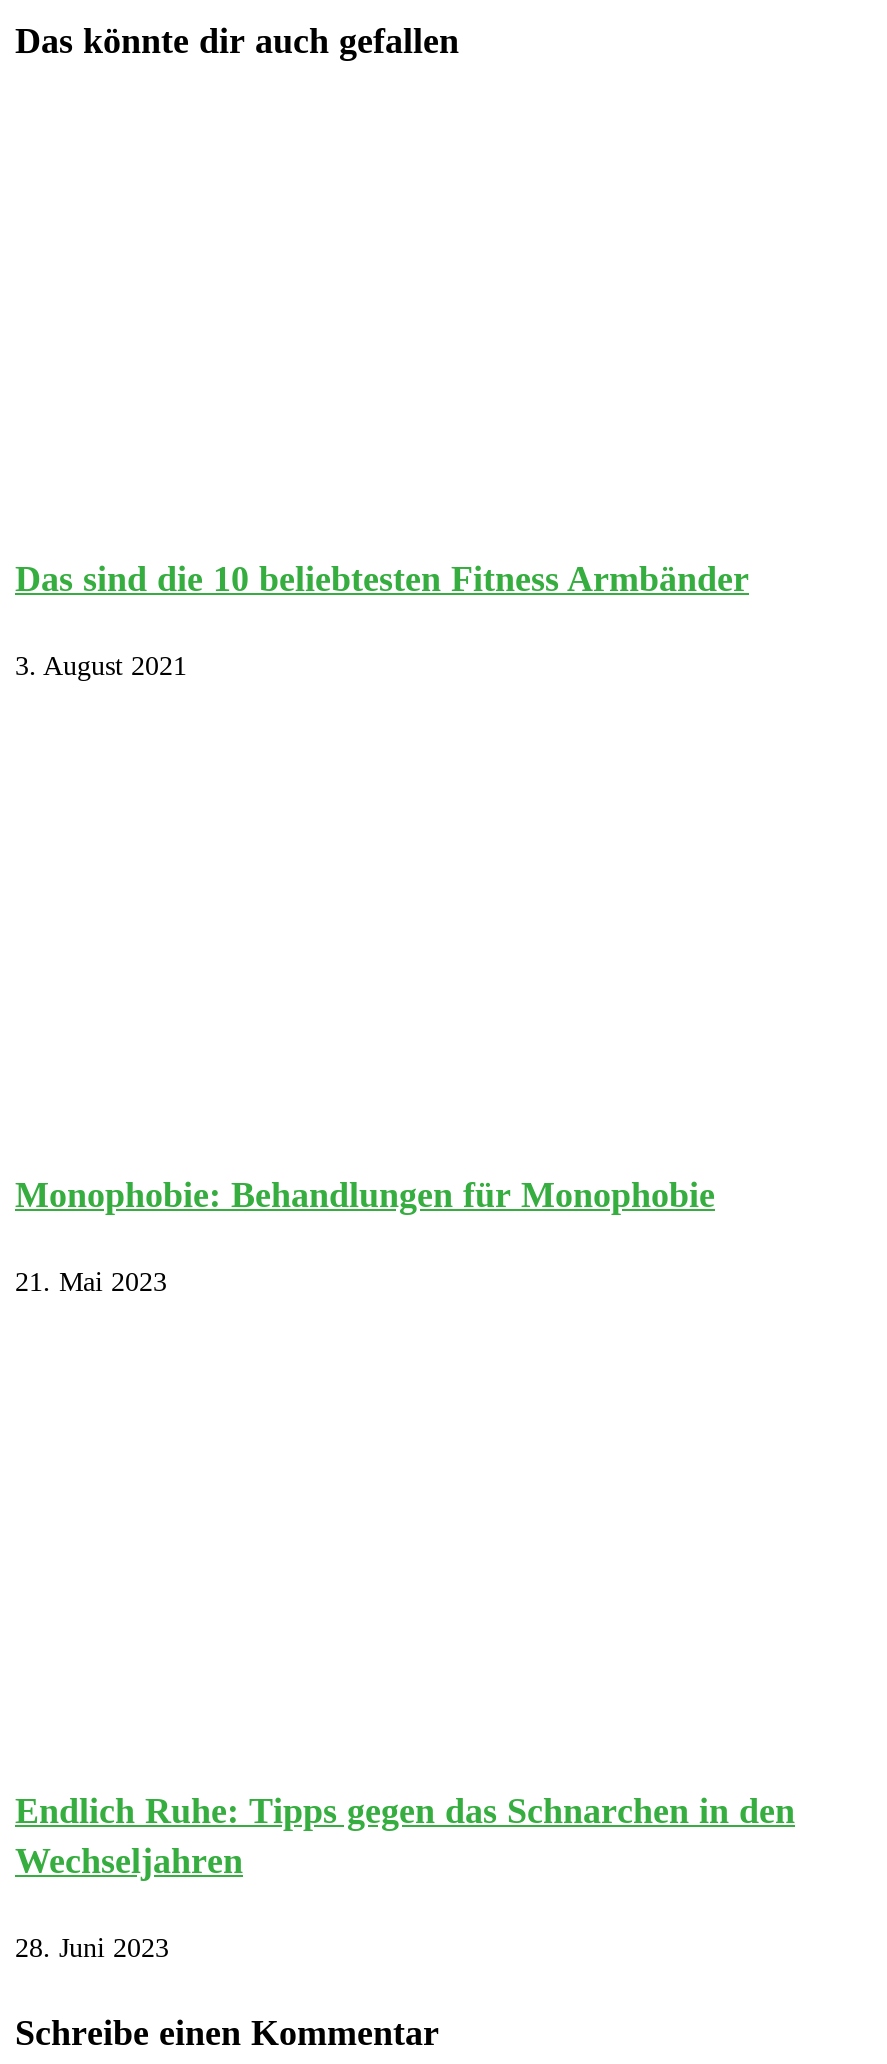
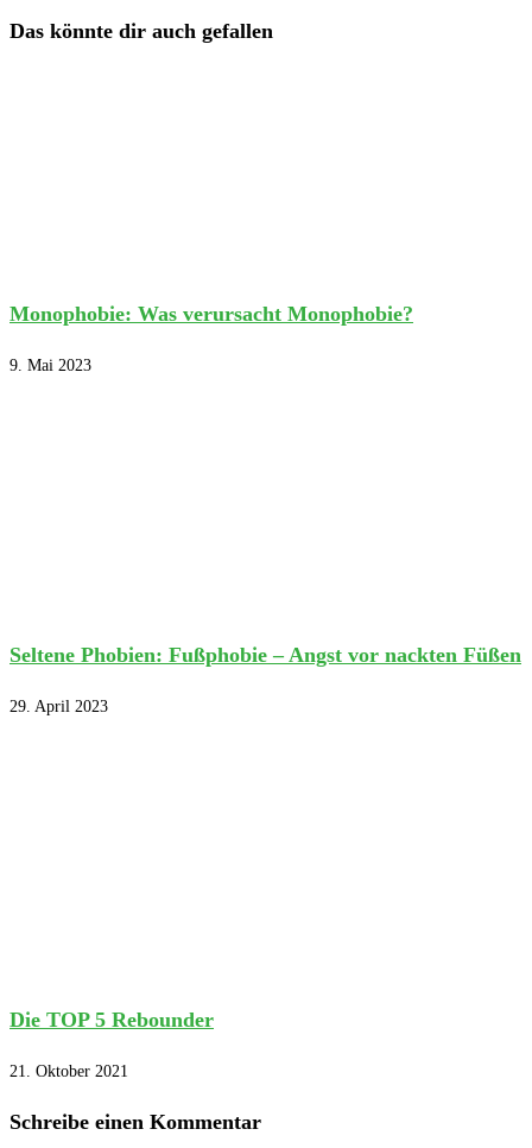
[15,559,749,599] Das sind die 10 beliebtesten Fitness Armbänder -> [9,302,413,326] Monophobie: Was verursacht Monophobie?
[15,651,187,681] 3. August 2021 -> [9,356,91,374] 9. Mai 2023
[15,1175,715,1215] Monophobie: Behandlungen für Monophobie -> [9,643,521,667] Seltene Phobien: Fußphobie – Angst vor nackten Füßen
[15,1267,167,1297] 21. Mai 2023 -> [9,697,108,715] 29. April 2023
[15,1791,795,1881] Endlich Ruhe: Tipps gegen das Schnarchen in den | Wechseljahren -> [9,1008,214,1031] Die TOP 5 Rebounder
[15,1933,169,1963] 28. Juni 2023 -> [9,1062,128,1080] 21. Oktober 2021

